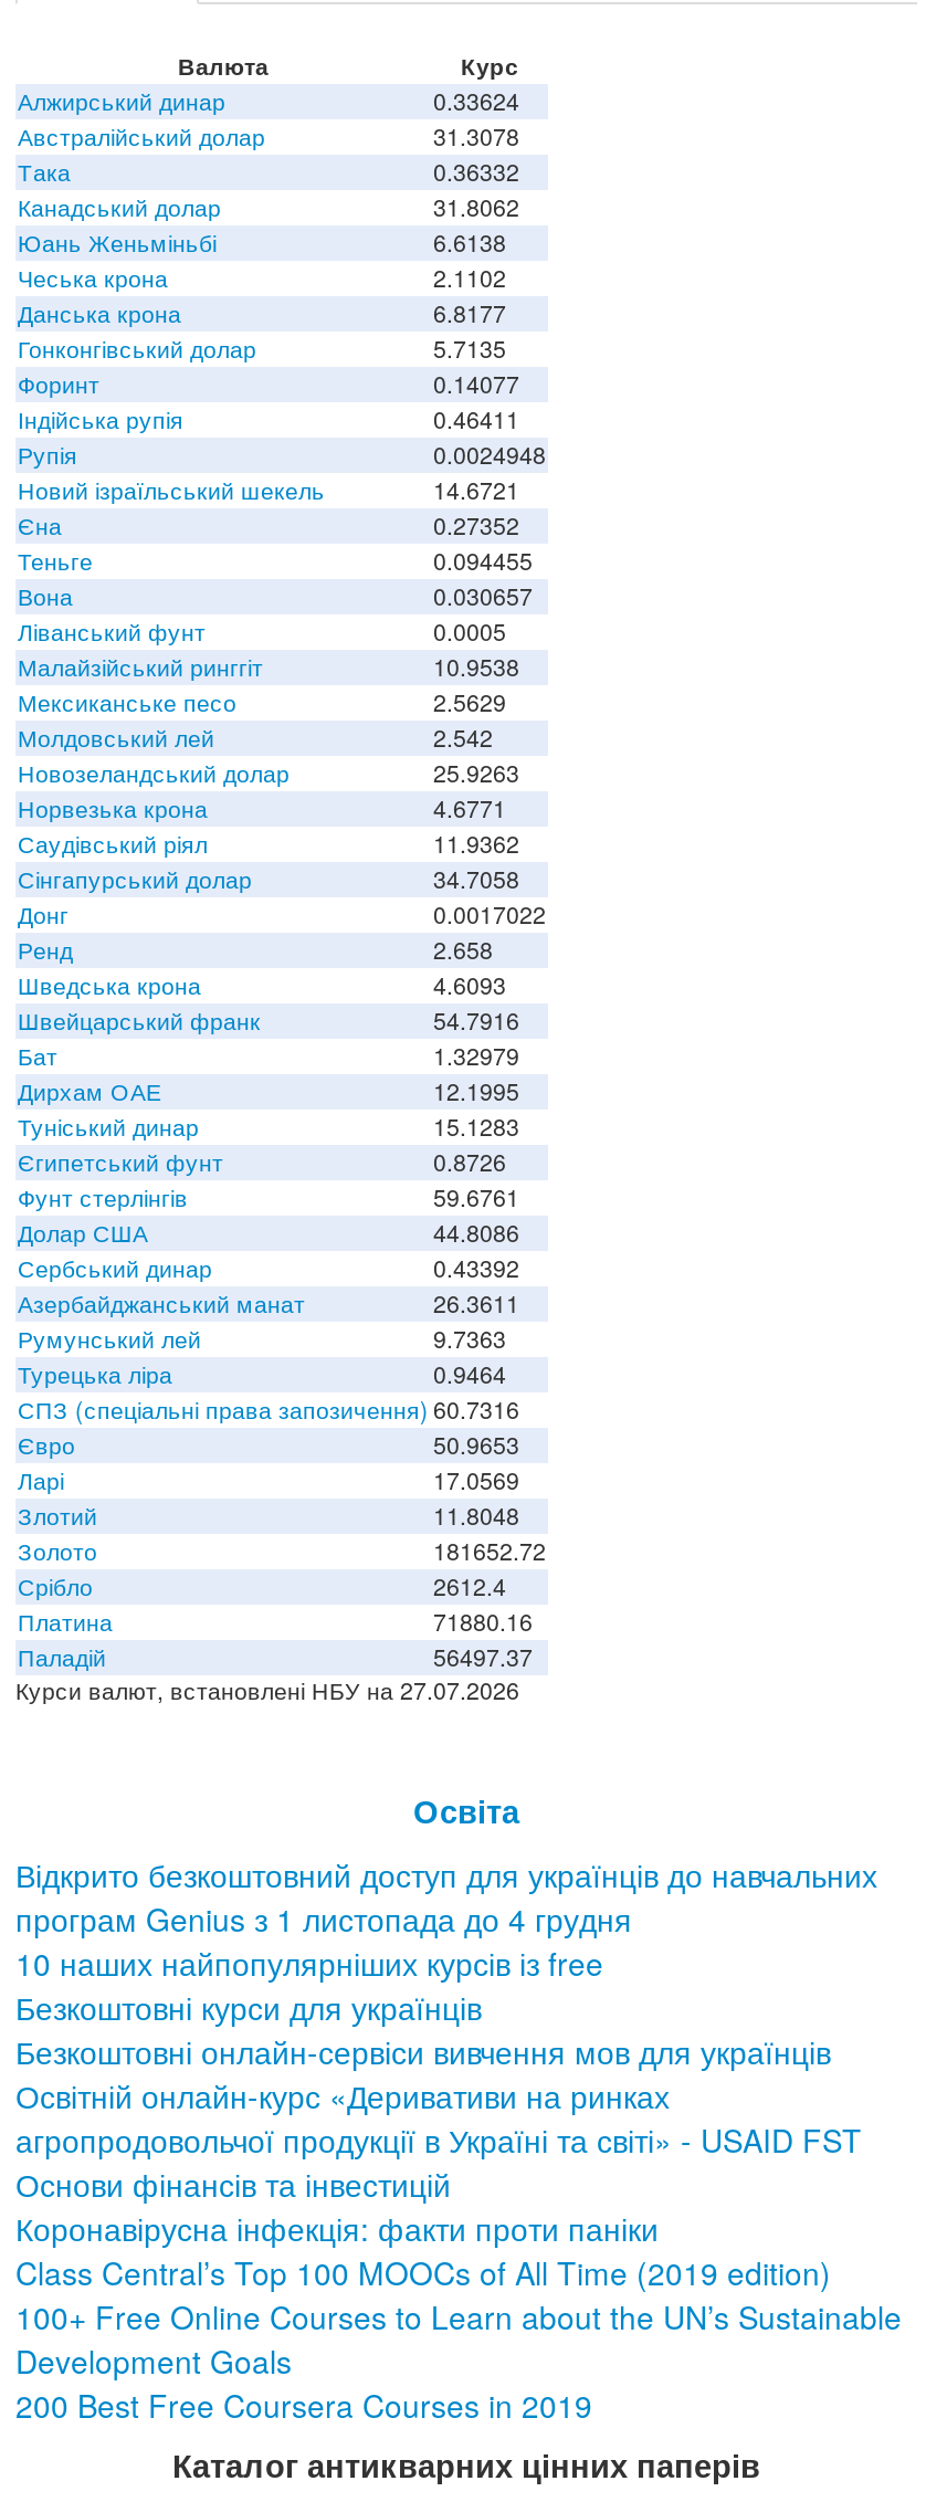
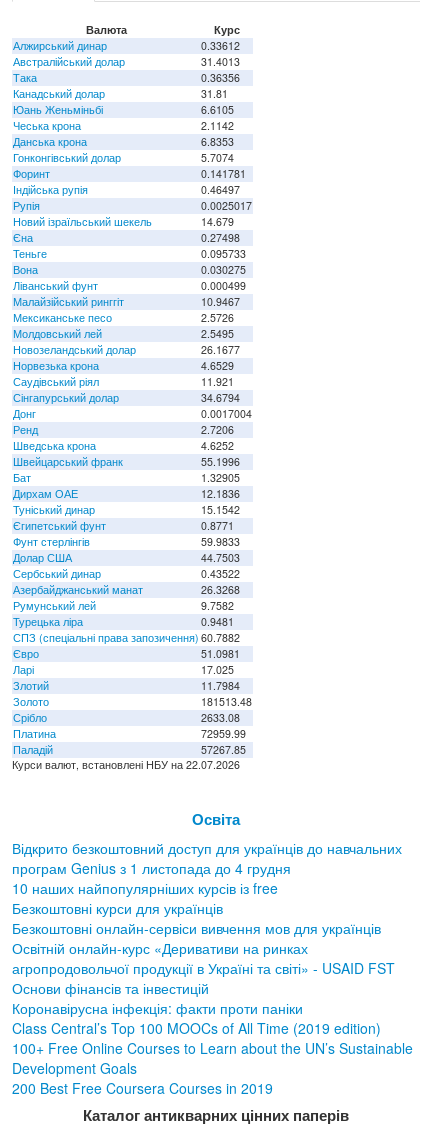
[433,85,519,118] 0.33624 -> [201,38,240,53] 0.33612
[433,120,519,153] 31.3078 -> [201,54,240,69] 31.4013
[433,155,519,189] 0.36332 -> [201,70,240,85] 0.36356
[433,191,519,224] 31.8062 -> [201,86,228,101] 31.81
[433,226,506,259] 6.6138 -> [201,102,234,117] 6.6105
[433,261,506,295] 2.1102 -> [201,118,234,133] 2.1142
[433,297,506,330] 6.8177 -> [201,134,234,149] 6.8353
[433,332,506,365] 5.7135 -> [201,150,234,165] 5.7074
[433,368,519,401] 0.14077 -> [201,166,246,181] 0.141781
[433,403,519,436] 0.46411 -> [201,182,240,197] 0.46497
[433,438,546,471] 0.0024948 -> [201,198,252,213] 0.0025017
[433,474,519,507] 14.6721 -> [201,214,234,229] 14.679
[433,509,519,542] 0.27352 -> [201,230,240,245] 0.27498
[433,544,533,578] 0.094455 -> [201,246,246,261] 0.095733
[433,580,533,613] 0.030657 -> [201,262,246,277] 0.030275
[433,615,506,648] 0.0005 -> [201,278,246,293] 0.000499
[433,650,519,684] 10.9538 -> [201,294,240,309] 10.9467
[433,686,506,719] 2.5629 -> [201,310,234,325] 2.5726
[433,721,493,754] 2.542 -> [201,326,234,341] 2.5495
[433,757,519,790] 25.9263 -> [201,342,240,357] 26.1677
[433,792,506,825] 4.6771 -> [201,358,234,373] 4.6529
[433,827,519,860] 11.9362 -> [201,374,234,389] 11.921
[433,863,519,896] 34.7058 -> [201,390,240,405] 34.6794
[433,898,546,931] 0.0017022 -> [201,406,252,421] 0.0017004
[433,933,493,967] 2.658 -> [201,422,234,437] 2.7206
[433,969,506,1002] 4.6093 -> [201,438,234,453] 4.6252
[433,1004,519,1037] 54.7916 -> [201,454,240,469] 55.1996
[433,1039,519,1073] 1.32979 -> [201,470,240,485] 1.32905
[433,1075,519,1108] 12.1995 -> [201,486,240,501] 12.1836
[433,1110,519,1143] 15.1283 -> [201,502,240,517] 15.1542
[433,1146,506,1179] 0.8726 -> [201,518,234,533] 0.8771
[433,1181,519,1214] 59.6761 -> [201,534,240,549] 59.9833
[433,1216,519,1249] 44.8086 -> [201,550,240,565] 44.7503
[433,1252,519,1285] 0.43392 -> [201,566,240,581] 0.43522
[433,1287,519,1320] 26.3611 -> [201,582,240,597] 26.3268
[433,1322,506,1356] 9.7363 -> [201,598,234,613] 9.7582
[433,1358,506,1391] 0.9464 -> [201,614,234,629] 0.9481
[18,1393,519,1426] СПЗ (спеціальні права запозичення) 60.7316 -> [13,630,240,645] СПЗ (спеціальні права запозичення) 60.7882
[433,1428,519,1462] 50.9653 -> [201,646,240,661] 51.0981
[433,1464,519,1497] 17.0569 -> [201,662,234,677] 17.025
[433,1499,519,1532] 11.8048 -> [201,678,240,693] 11.7984
[433,1535,546,1568] 181652.72 -> [201,694,252,709] 181513.48
[433,1570,506,1603] 2612.4 -> [201,710,240,725] 2633.08
[433,1605,533,1638] 71880.16 -> [201,726,246,741] 72959.99
[433,1641,533,1674] 56497.37 -> [201,742,246,757] 57267.85
[15,1674,519,1707] Курси валют, встановлені НБУ на 27.07.2026 -> [12,757,240,772] Курси валют, встановлені НБУ на 22.07.2026

